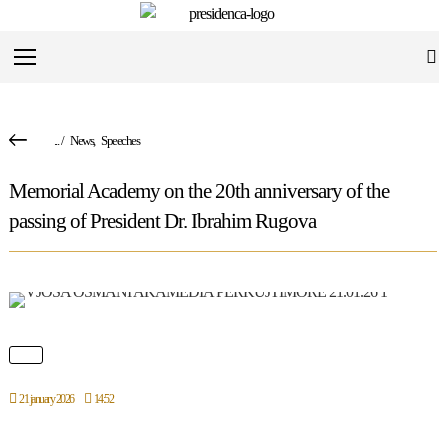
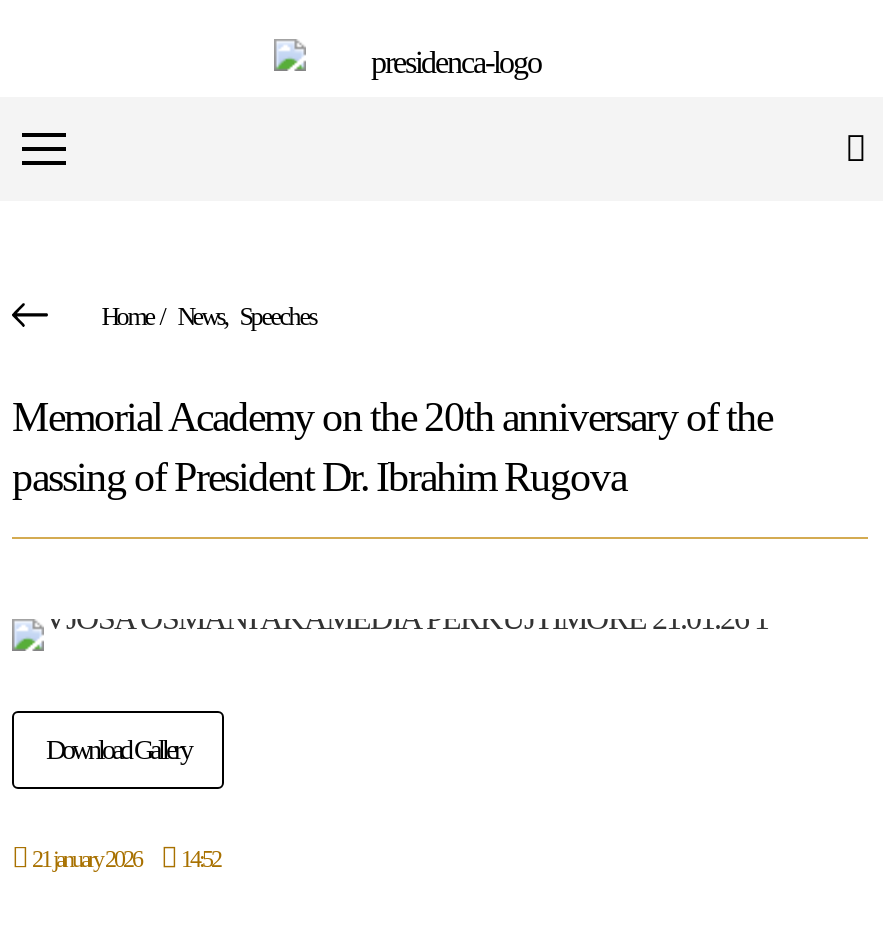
[54,133,139,148] .../ News, Speeches -> [102,301,316,331] Home/ News, Speeches
none -> [46,735,190,765] Download Gallery

